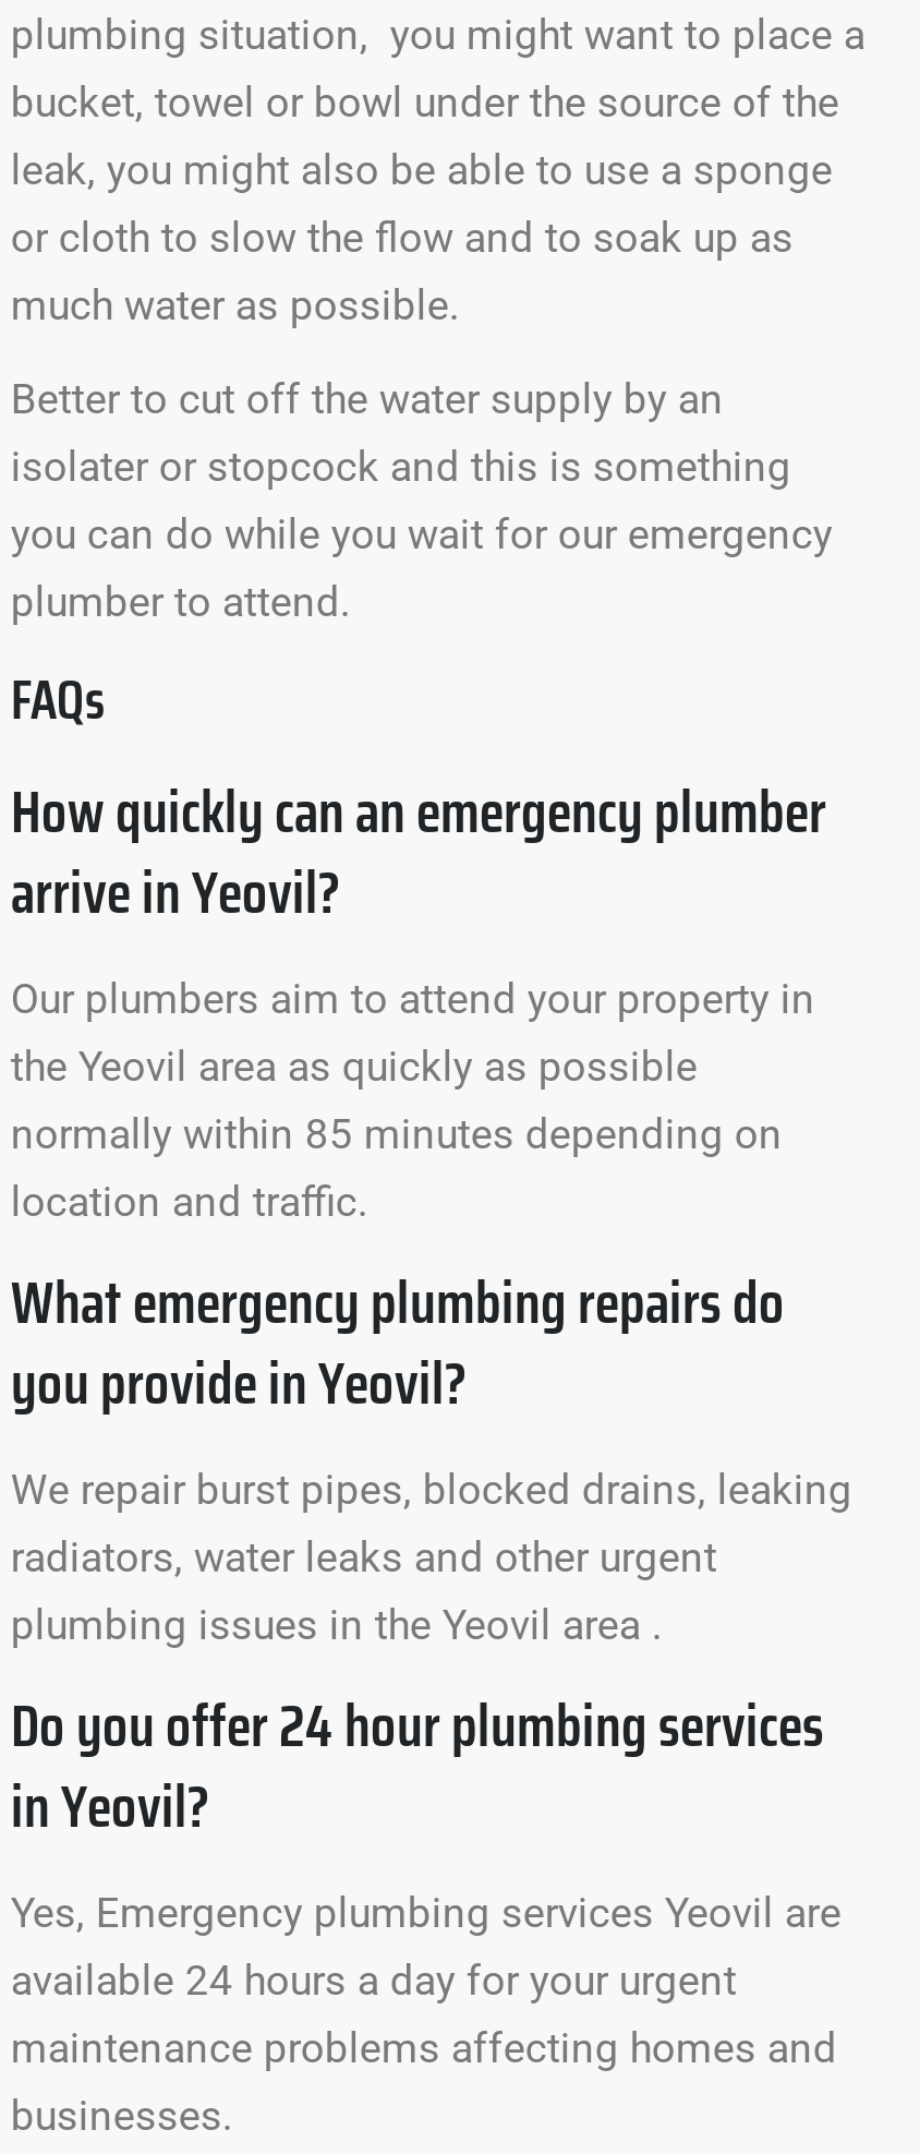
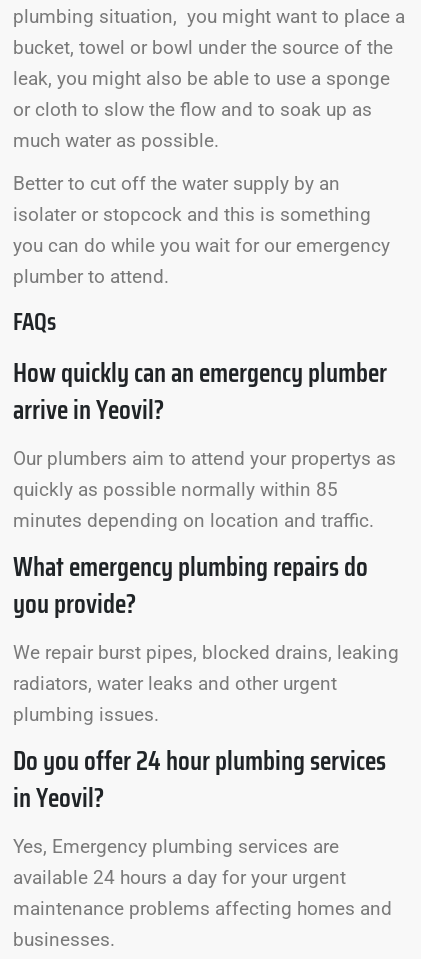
[11,974,815,1227] Our plumbers aim to attend your property in | the Yeovil area as quickly as possible | normally within 85 minutes depending on | location and traffic. -> [13,447,396,532] Our plumbers aim to attend your propertys as | quickly as possible normally within 85 | minutes depending on location and traffic.
[11,1336,466,1430] you provide in Yeovil? -> [13,582,136,625] you provide?
[11,1600,663,1650] plumbing issues in the Yeovil area . -> [13,703,159,726] plumbing issues.
[11,1888,841,1938] Yes, Emergency plumbing services Yeovil are -> [13,835,339,858] Yes, Emergency plumbing services are

